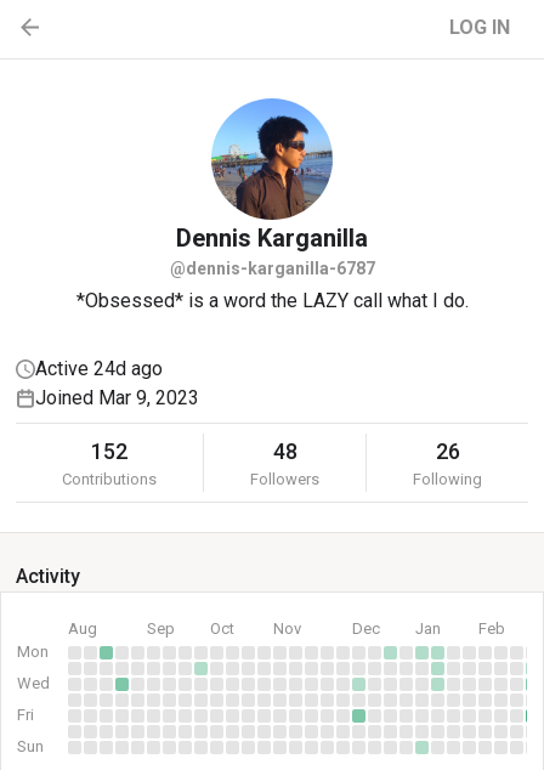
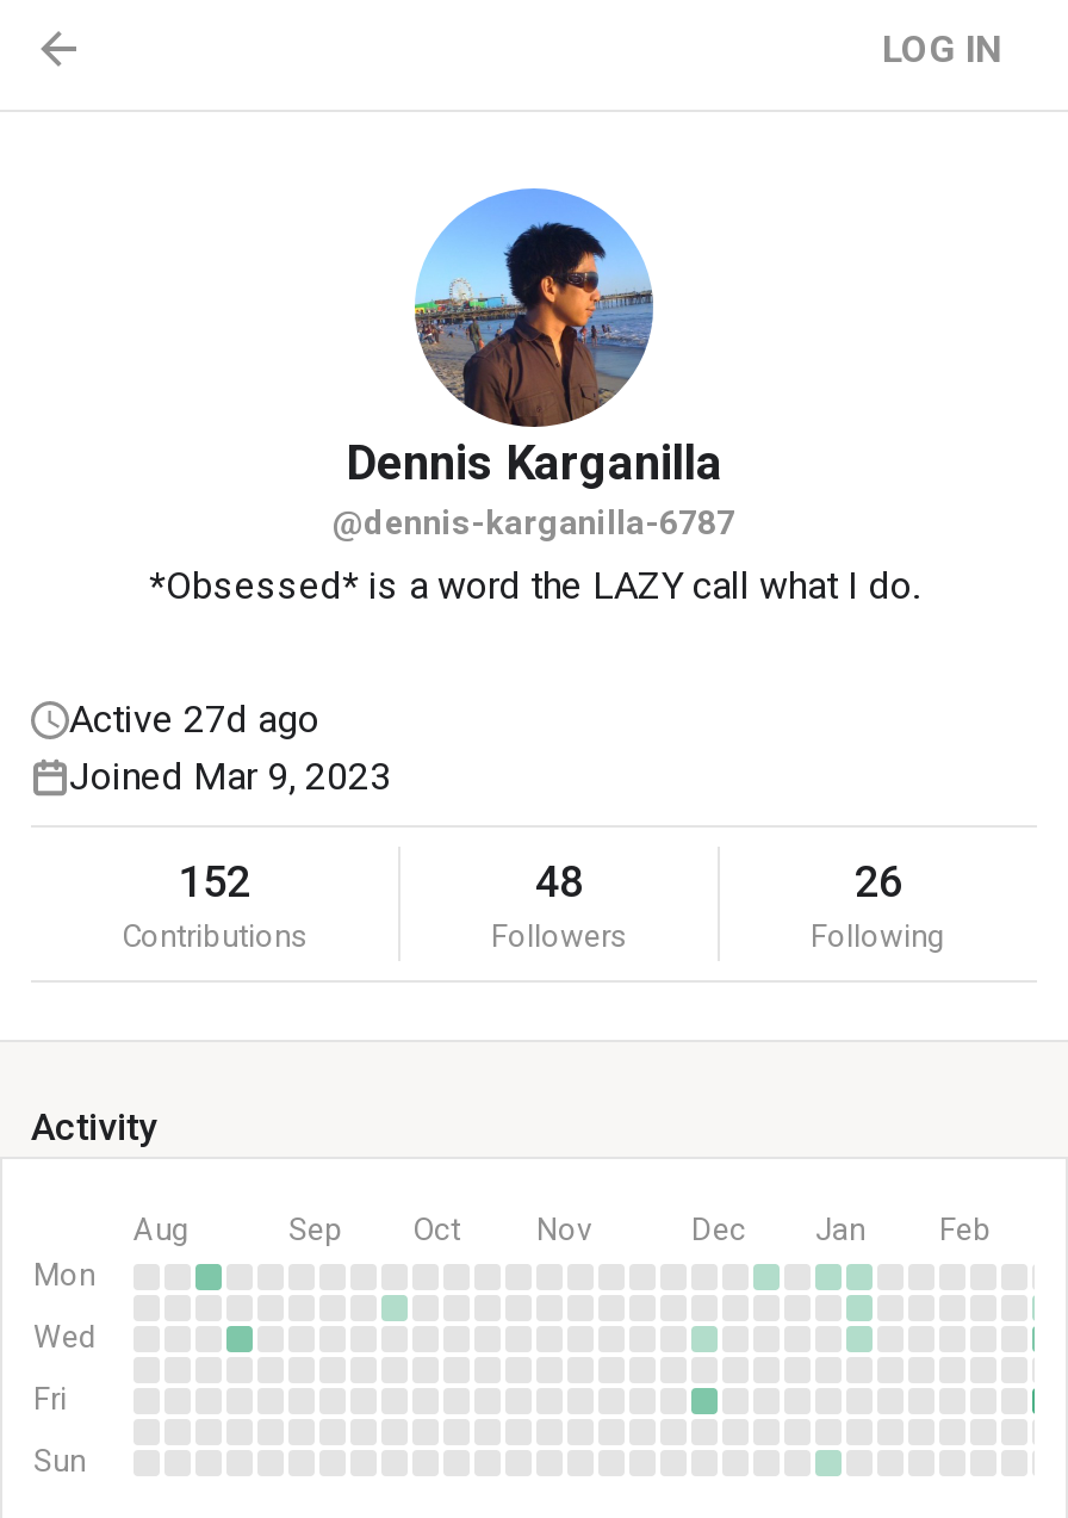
[35,357,163,380] Active 24d ago -> [69,696,319,742] Active 27d ago

